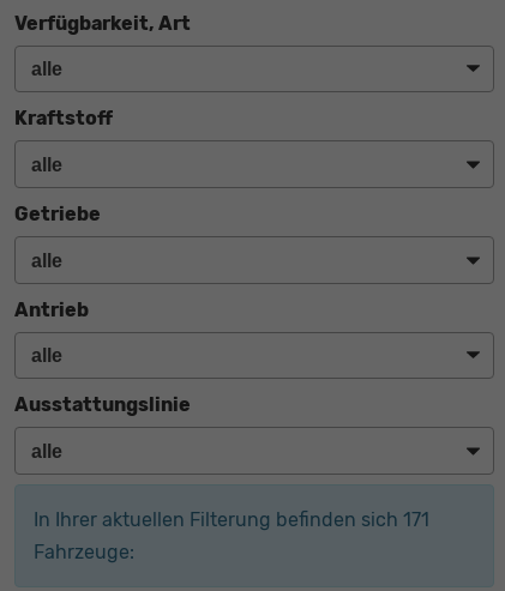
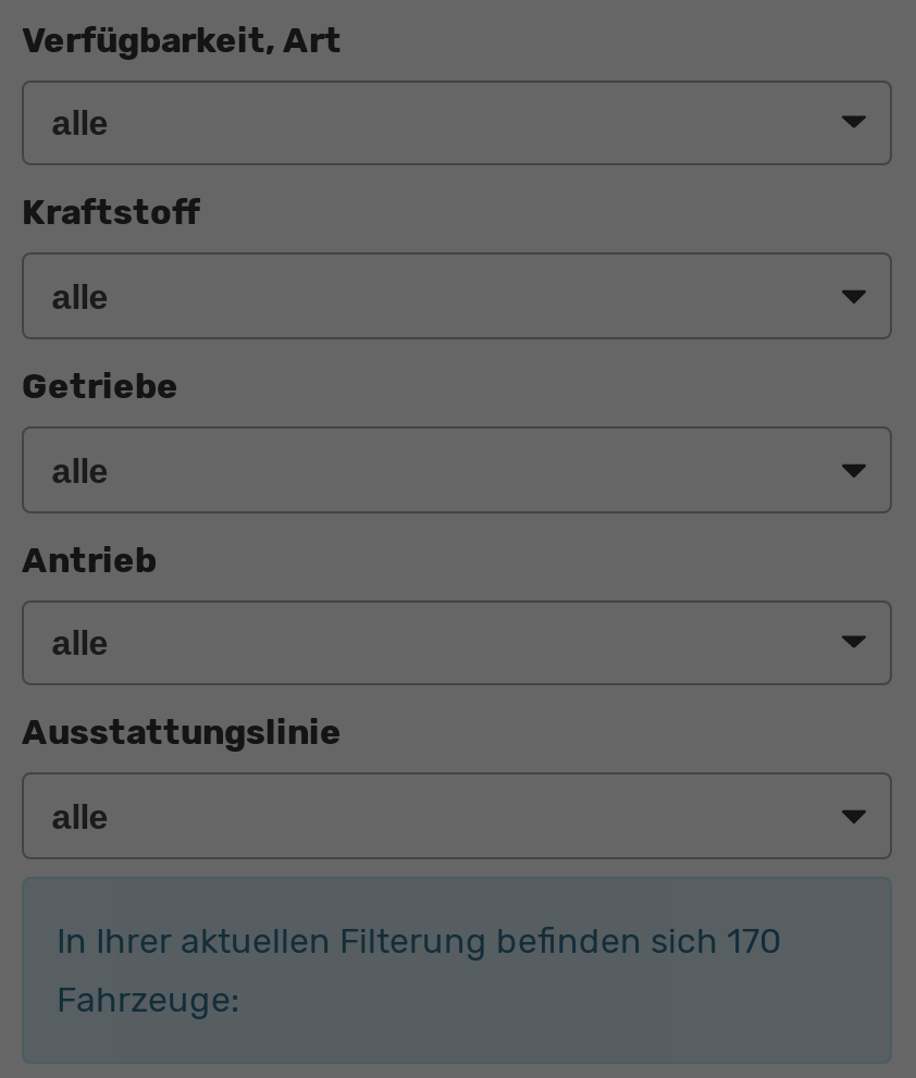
[34,508,429,531] In Ihrer aktuellen Filterung befinden sich 171 -> [57,920,781,961] In Ihrer aktuellen Filterung befinden sich 170

